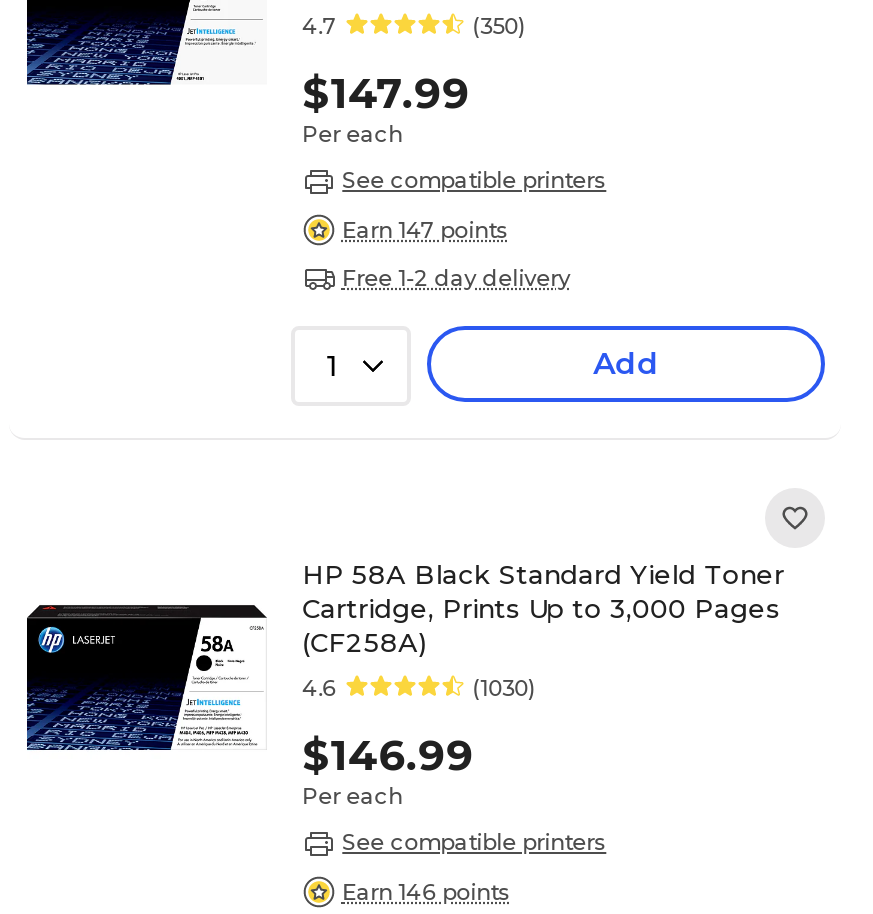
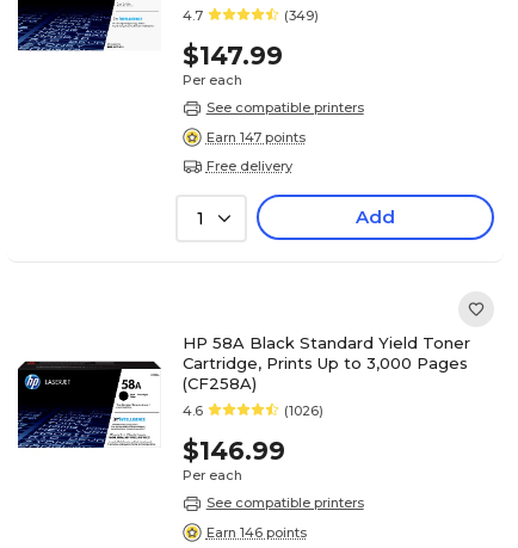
[472,12,526,40] (350) -> [284,7,318,24] (349)
[342,263,570,291] Free 1-2 day delivery -> [206,157,292,174] Free delivery
[472,674,536,702] (1030) -> [284,403,323,419] (1026)

